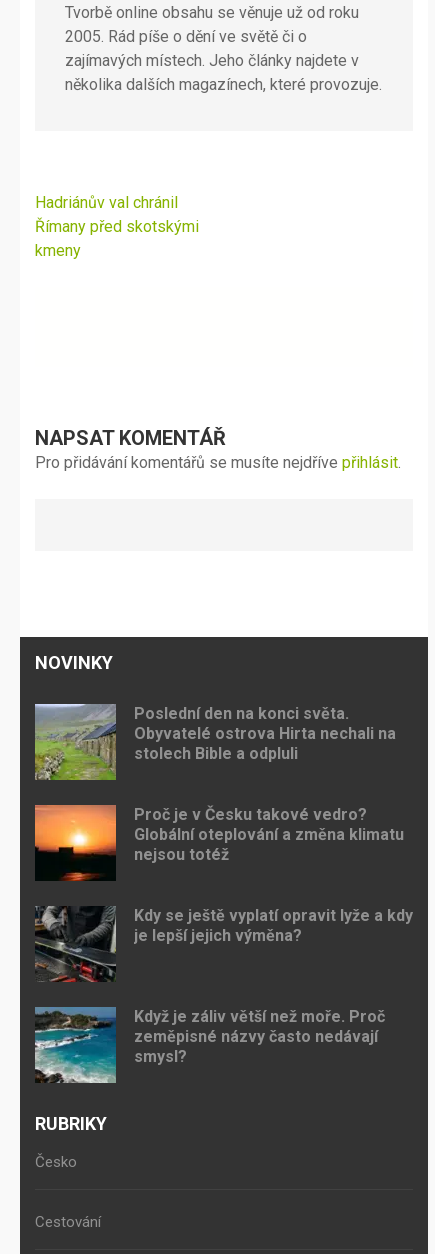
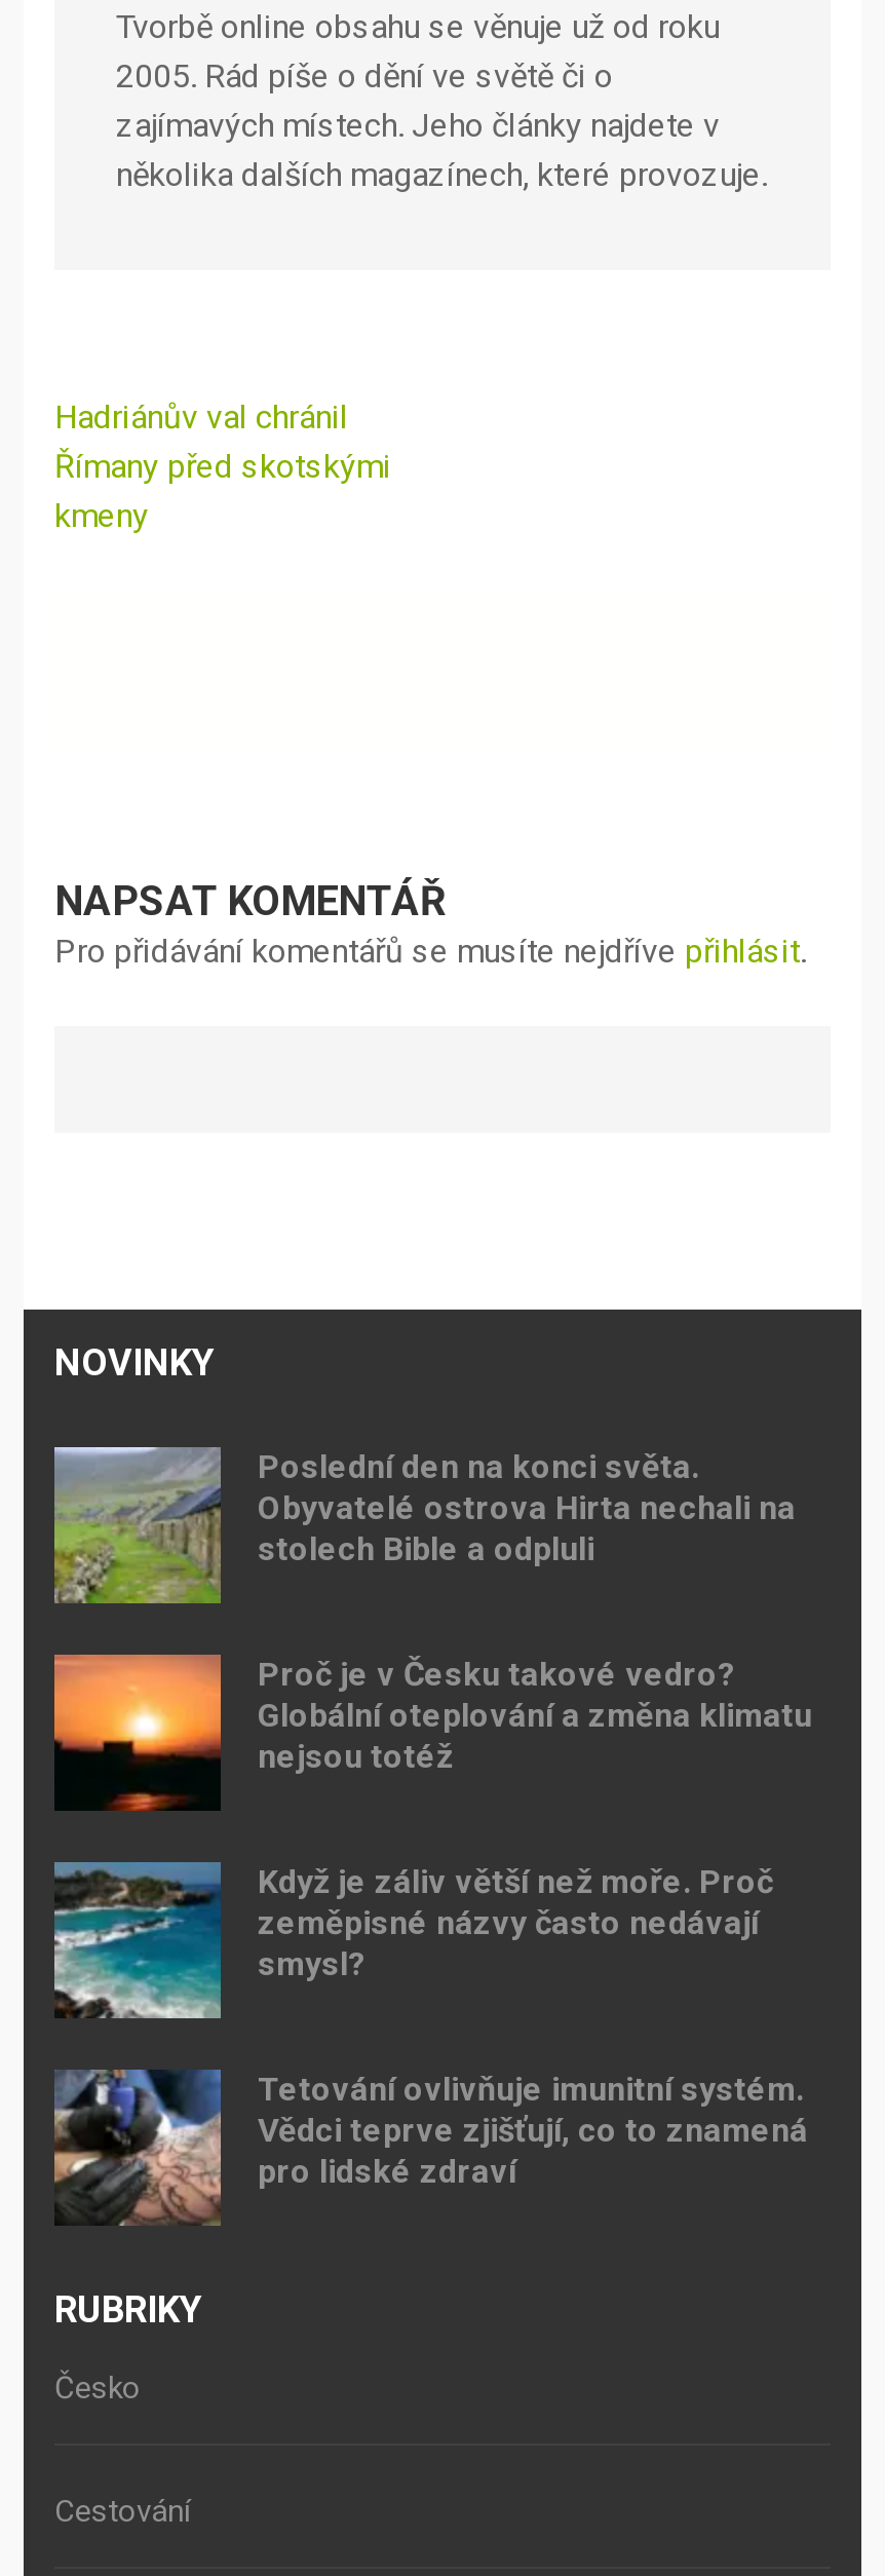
[35,906,413,983] [image] | Kdy se ještě vyplatí opravit lyže a kdy | je lepší jejich výměna? -> none
moved [33,1007,385,1086] -> [50,1861,773,2023]: [image] | Když je záliv větší než moře. Proč | zeměpisné názvy často nedávají | smysl?
none -> [52,2069,808,2223] [image] | Tetování ovlivňuje imunitní systém. | Vědci teprve zjišťují, co to znamená | pro lidské zdraví

